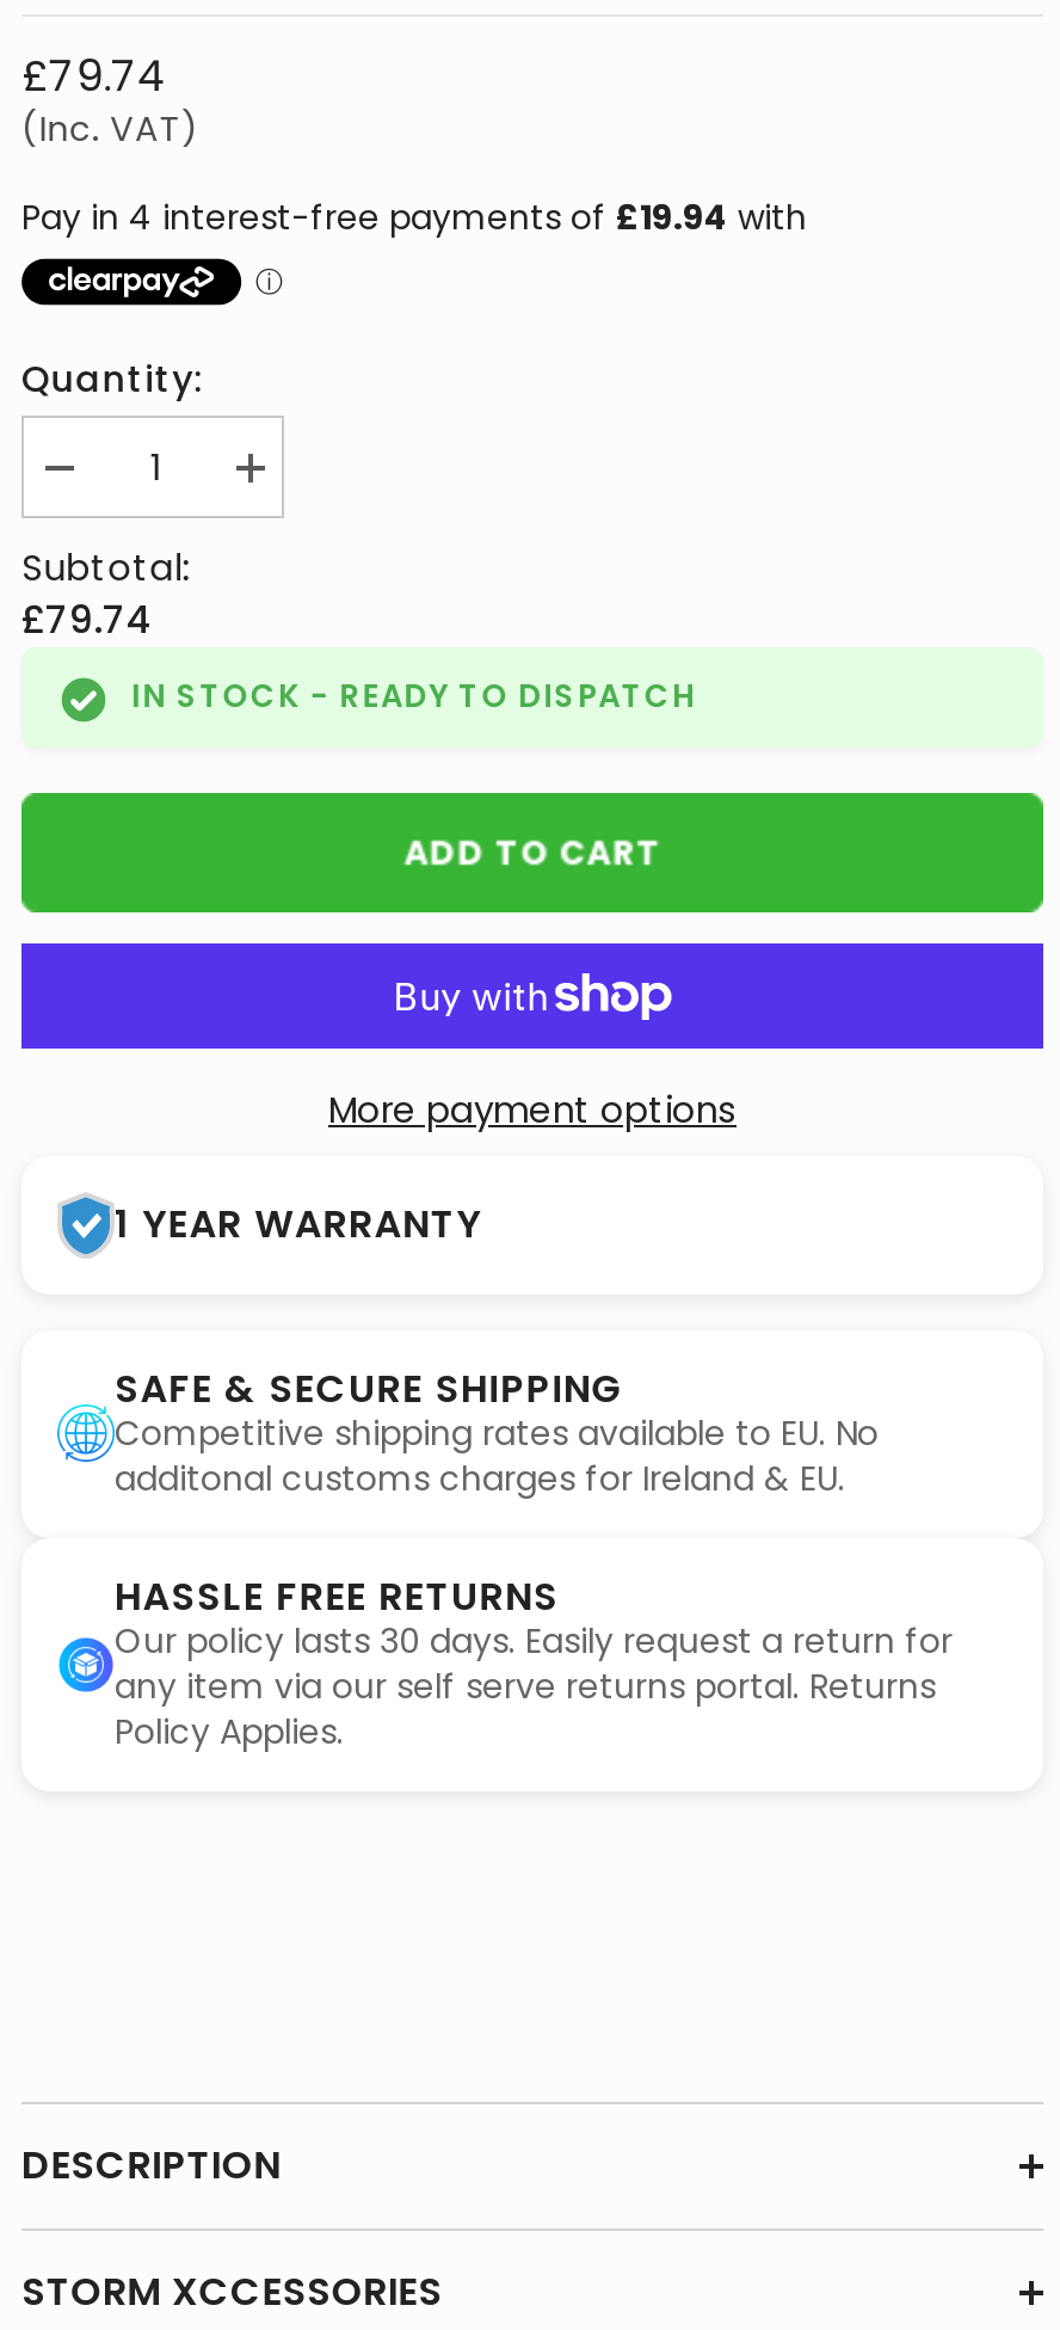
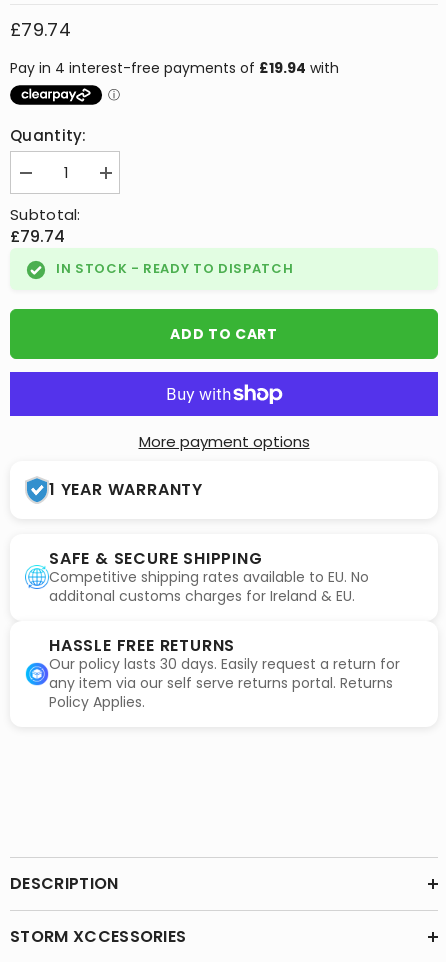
[21,105,200,153] (Inc. VAT) -> none

